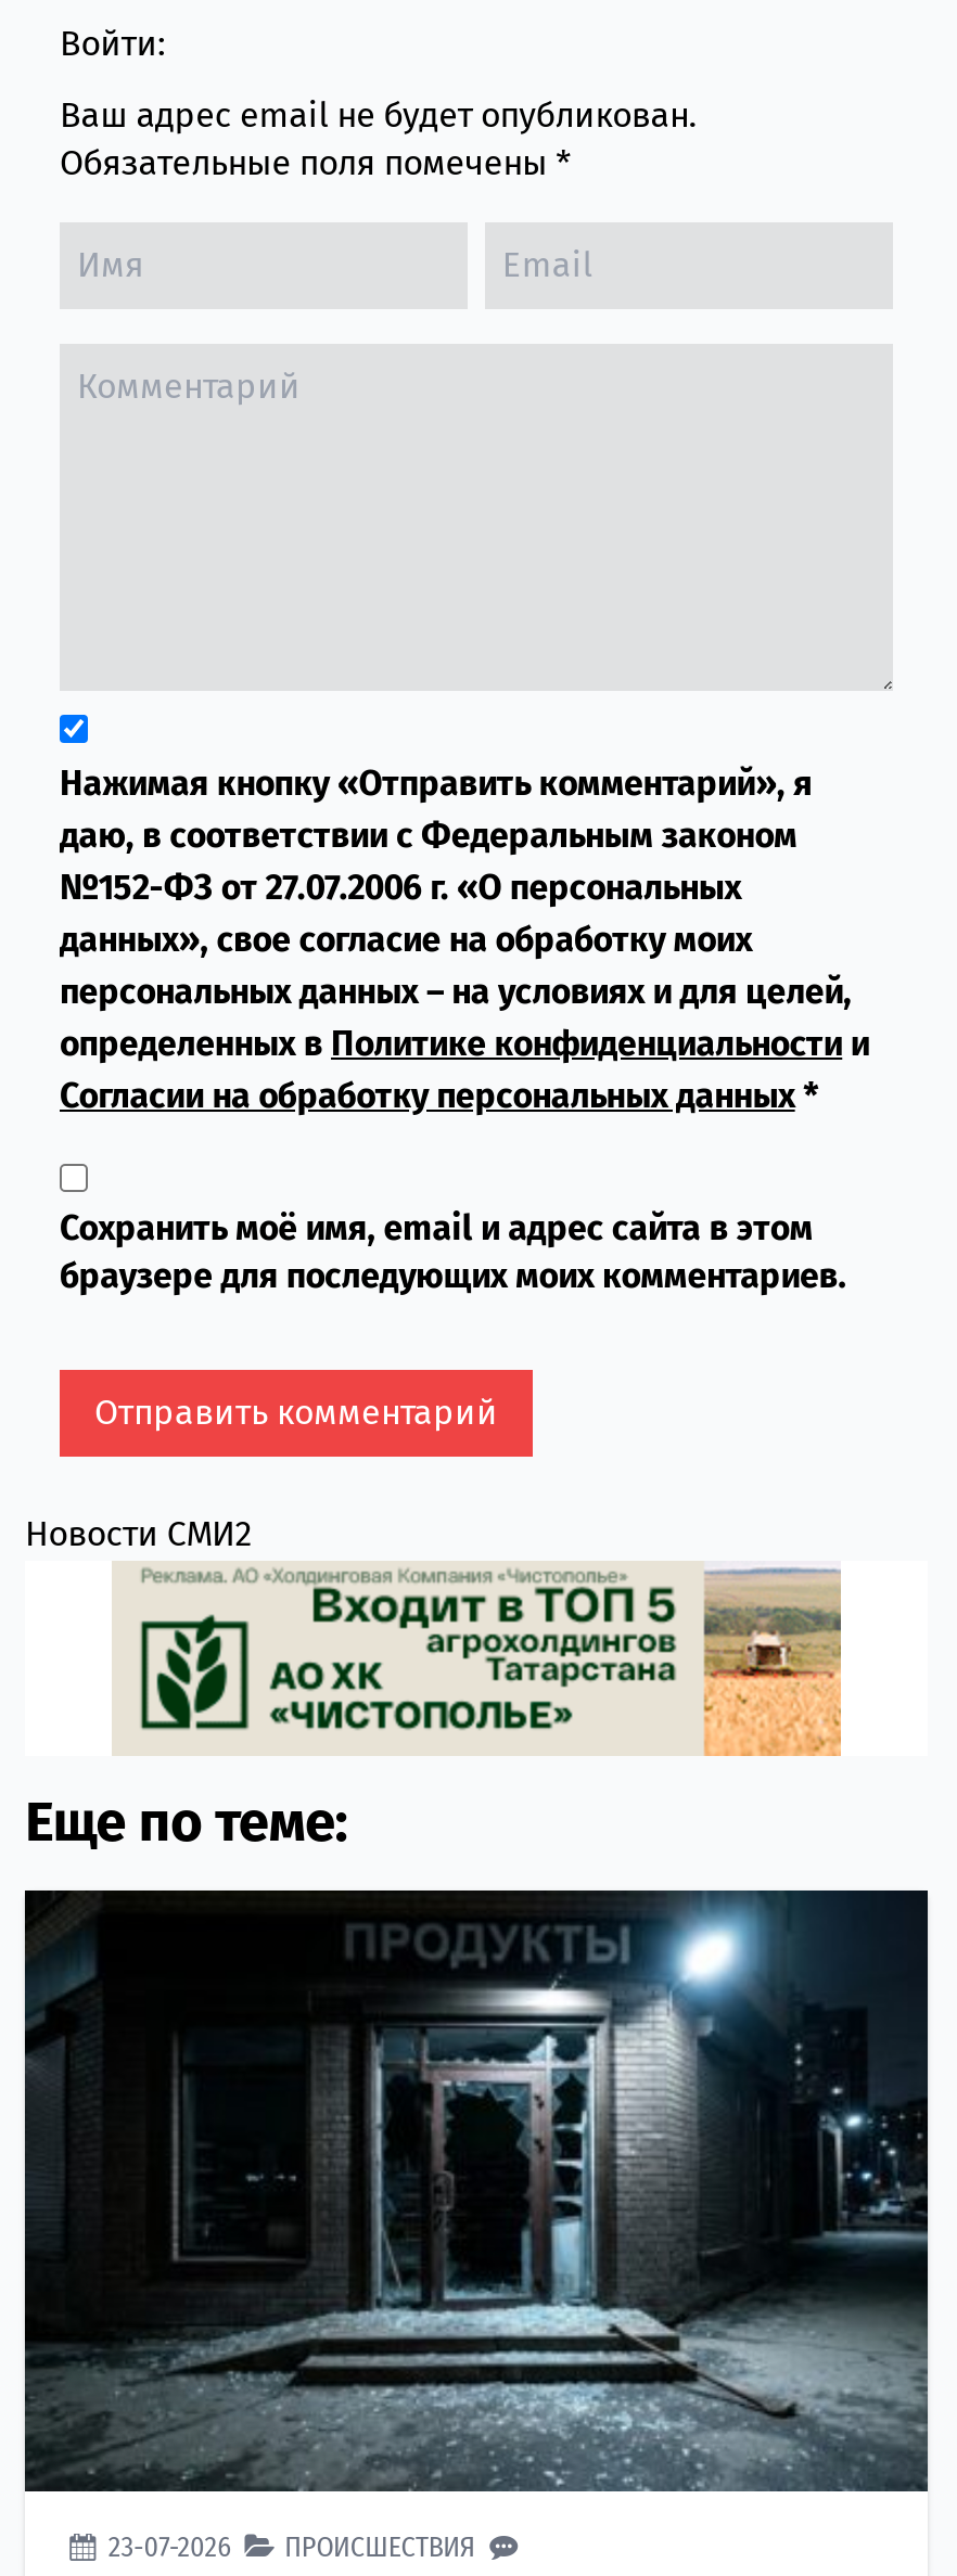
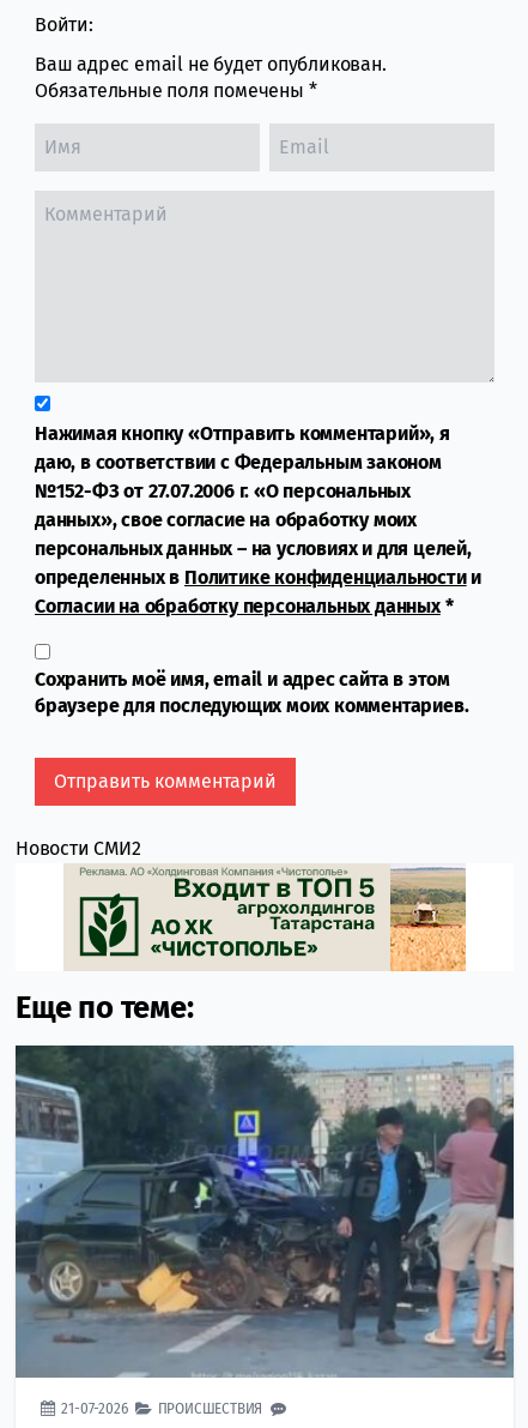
[23,1888,930,2563] [image] | 23-07-2026 ПРОИСШЕСТВИЯ -> [14,1044,515,1417] [image] | 21-07-2026 ПРОИСШЕСТВИЯ

